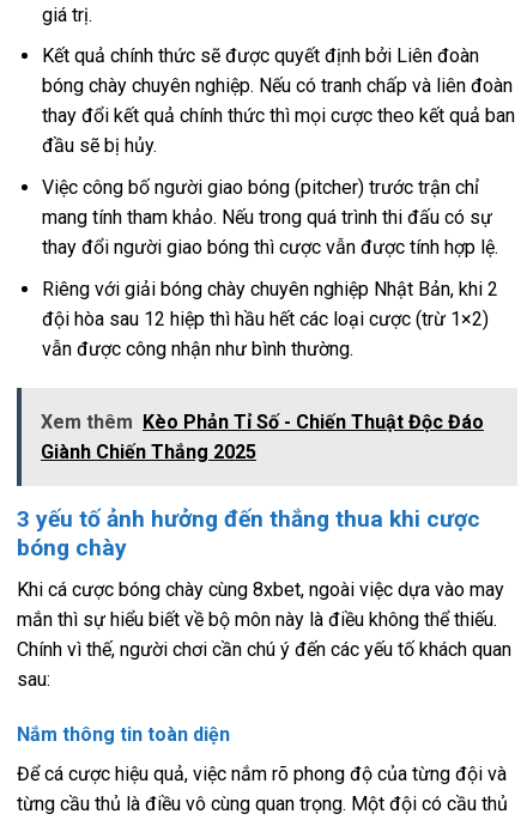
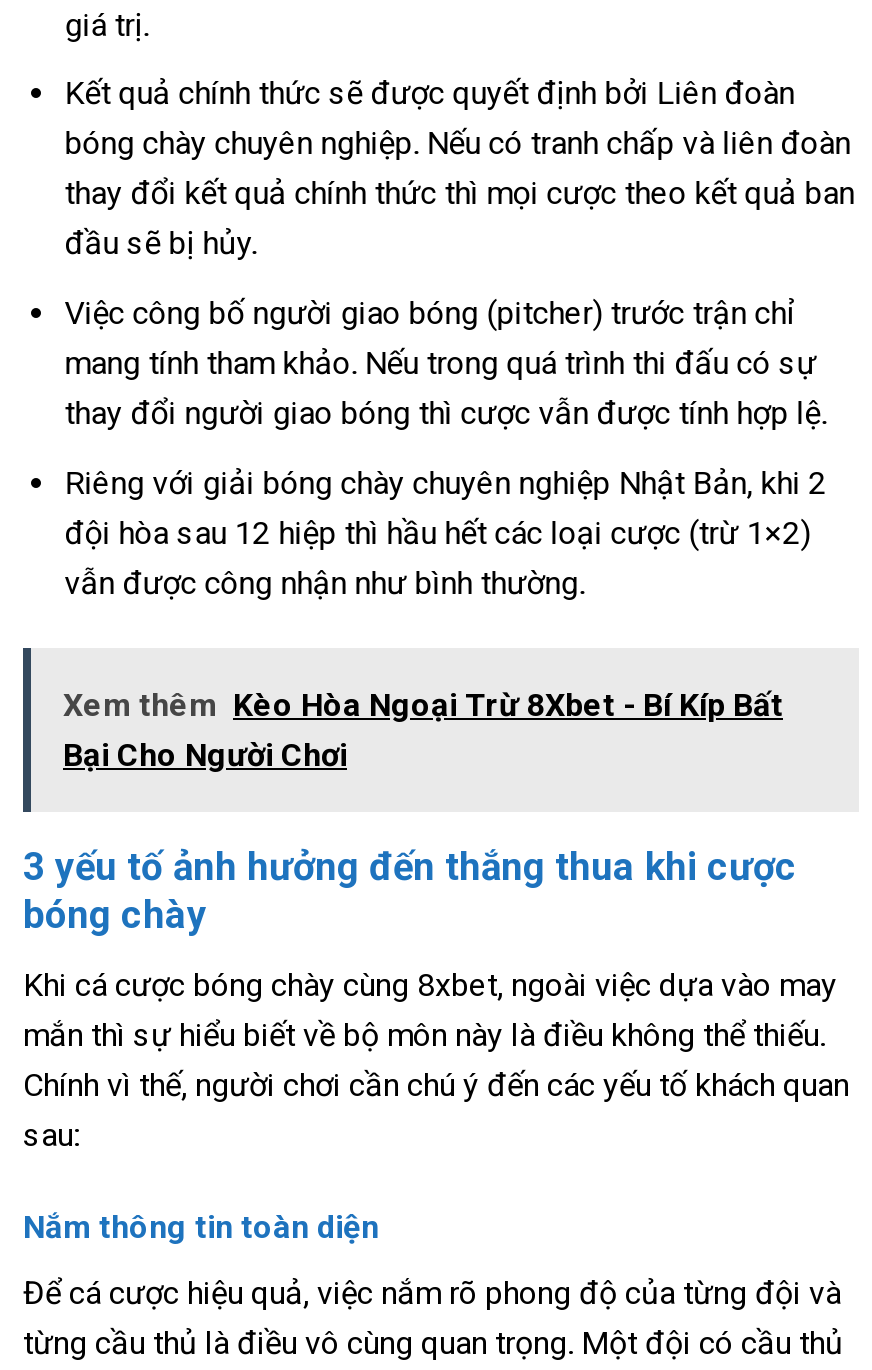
[41,411,484,464] Xem thêm Kèo Phản Tỉ Số - Chiến Thuật Độc Đáo | Giành Chiến Thắng 2025 -> [63,687,783,775] Xem thêm Kèo Hòa Ngoại Trừ 8Xbet - Bí Kíp Bất | Bại Cho Người Chơi

